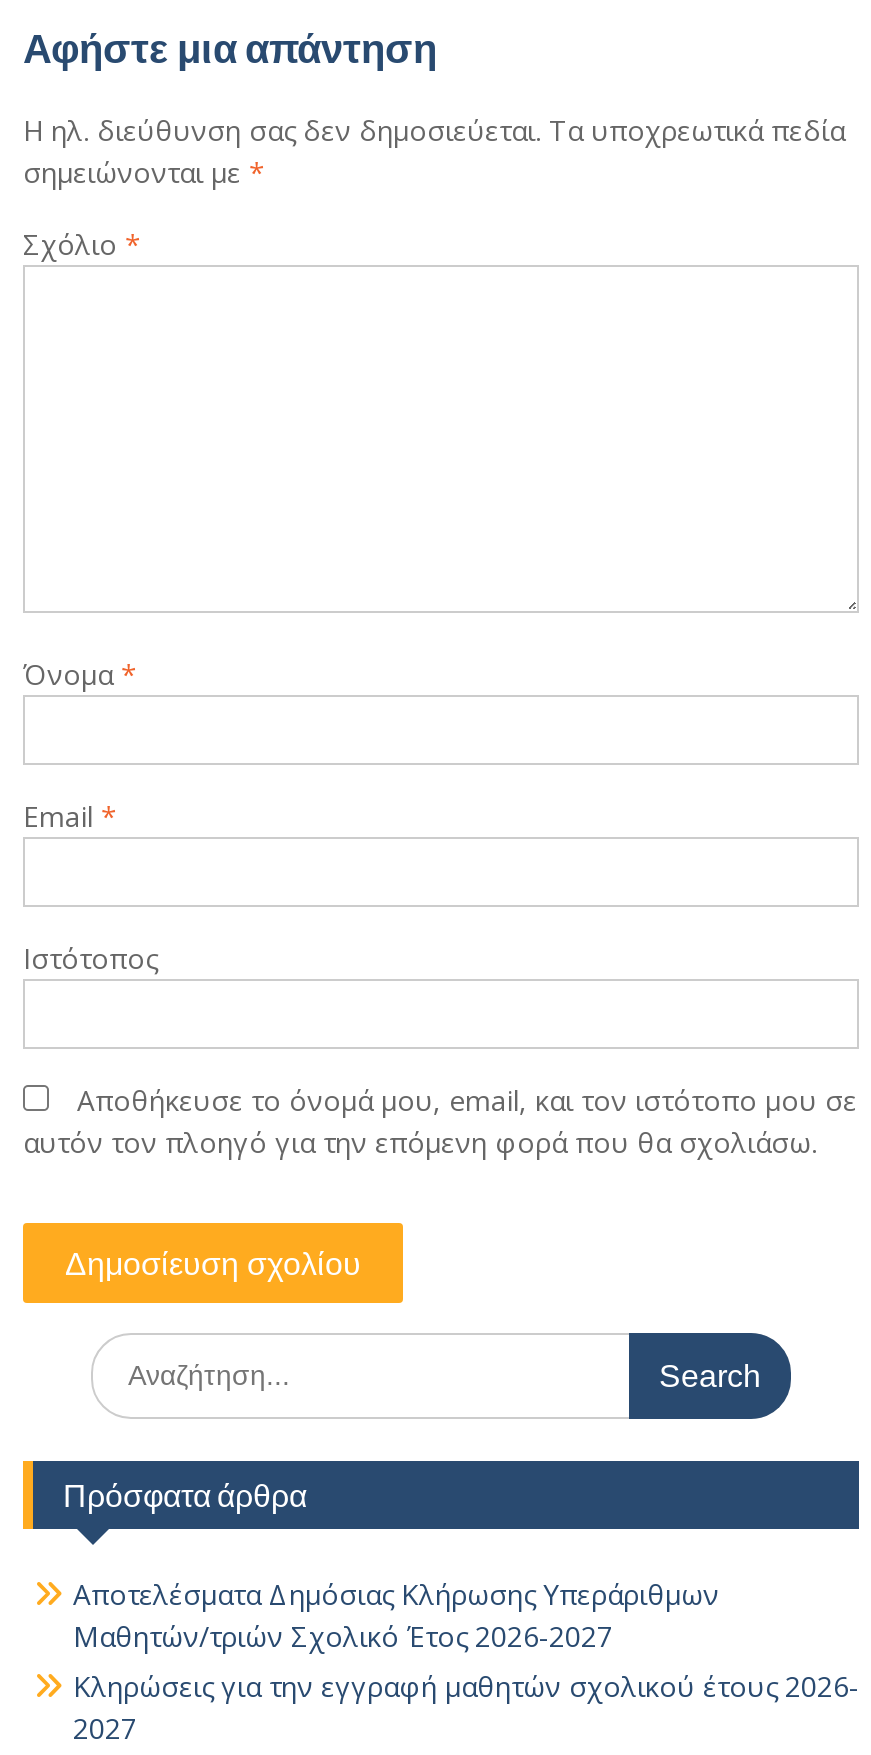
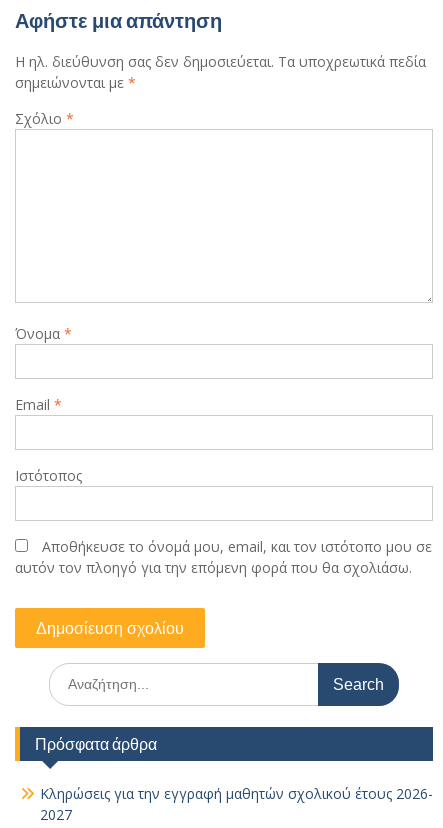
[73,1575,719,1655] Αποτελέσματα Δημόσιας Κλήρωσης Υπεράριθμων | Μαθητών/τριών Σχολικό Έτος 2026-2027 -> none

